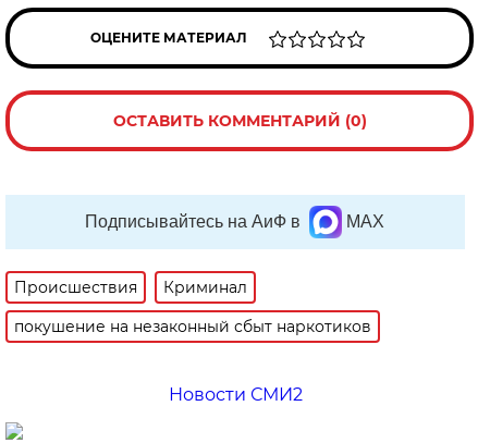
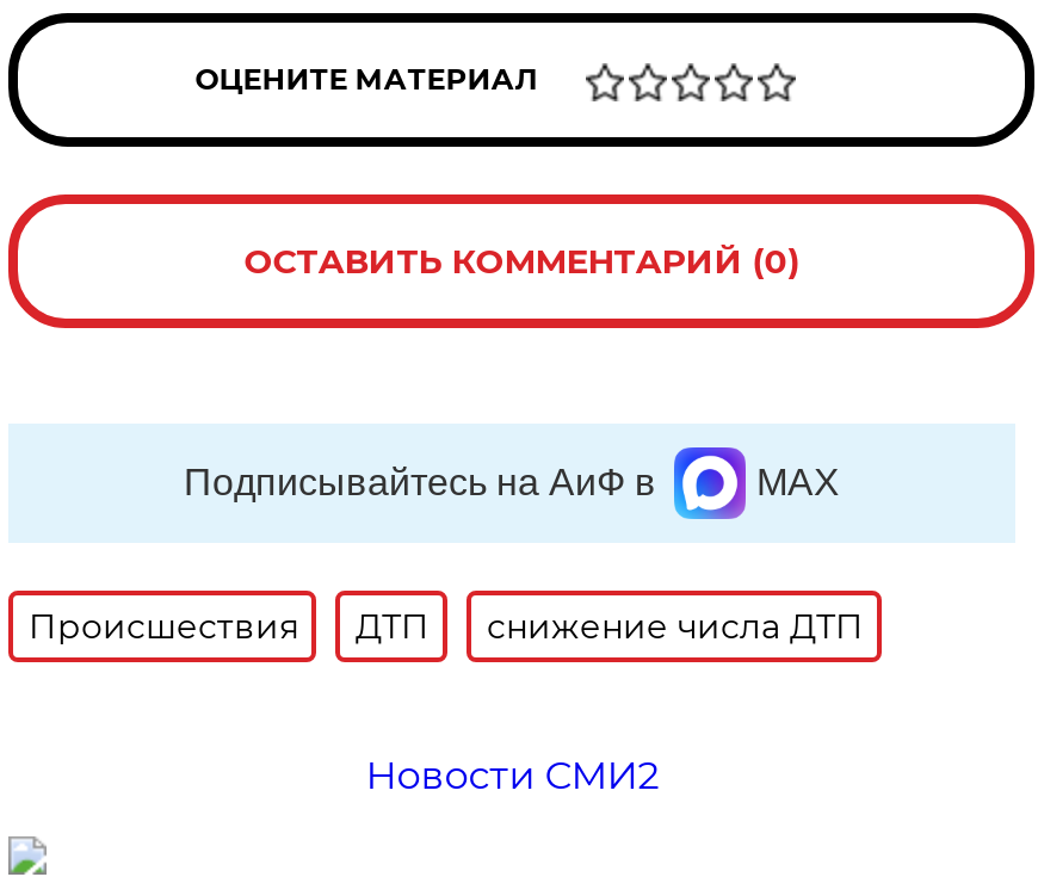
[15,278,372,336] Криминал | покушение на незаконный сбыт наркотиков -> [355,605,864,648] ДТП | снижение числа ДТП

